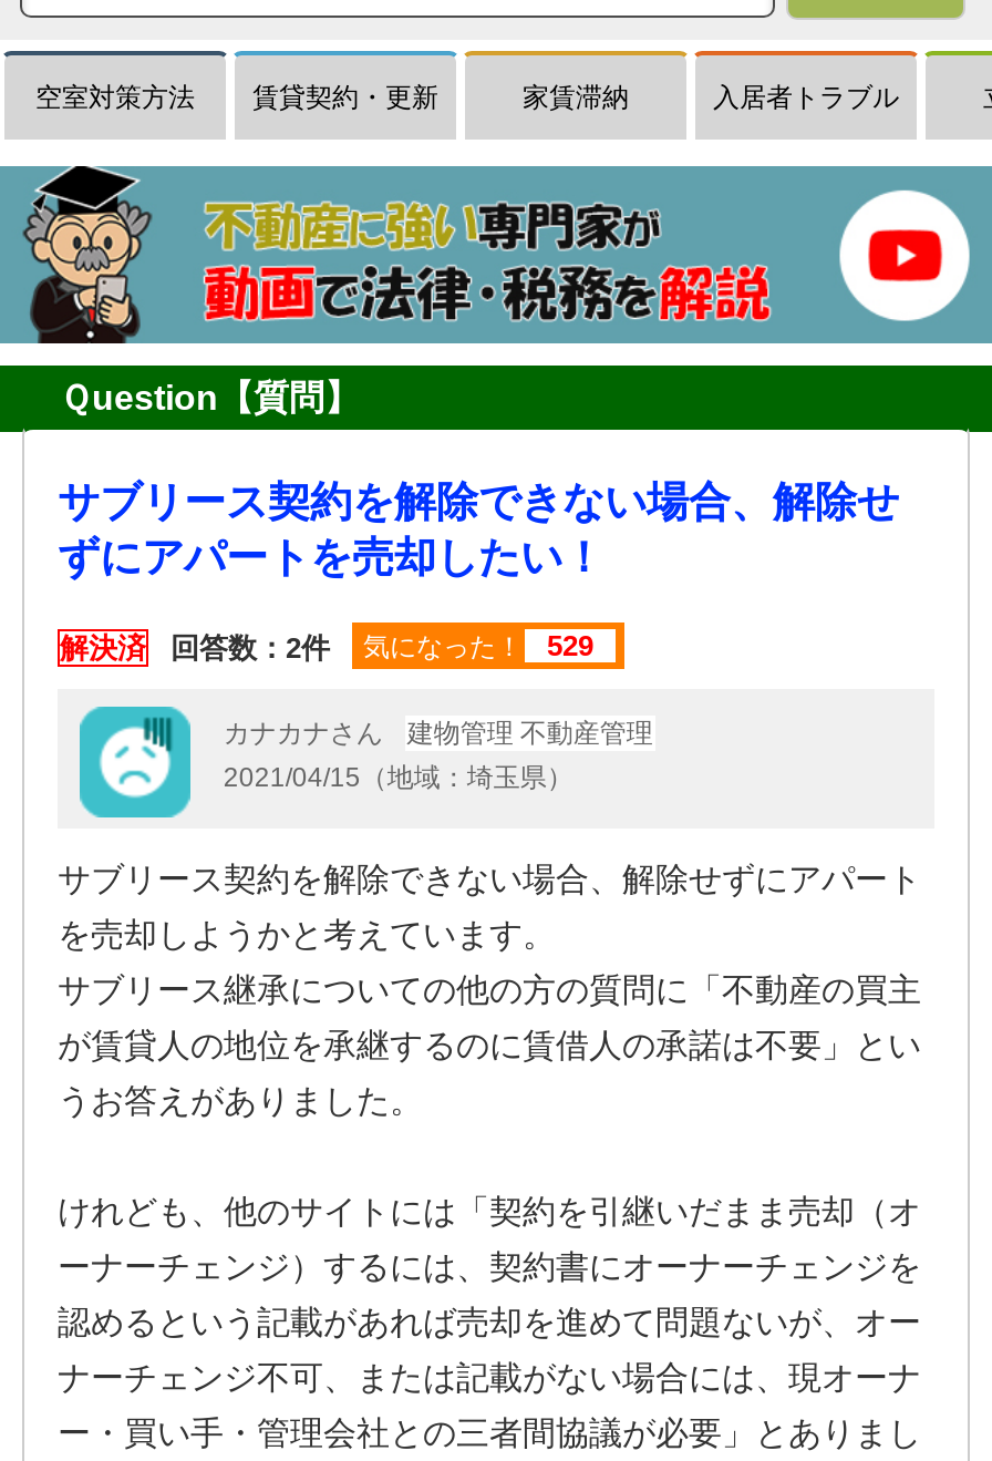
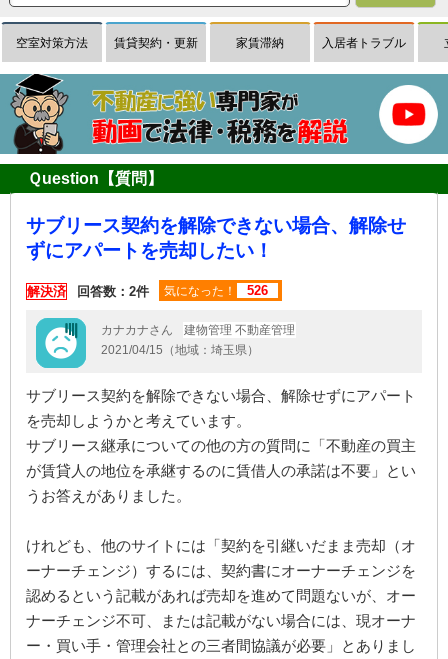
[547,628,593,662] 529 -> [247,283,268,298] 526

